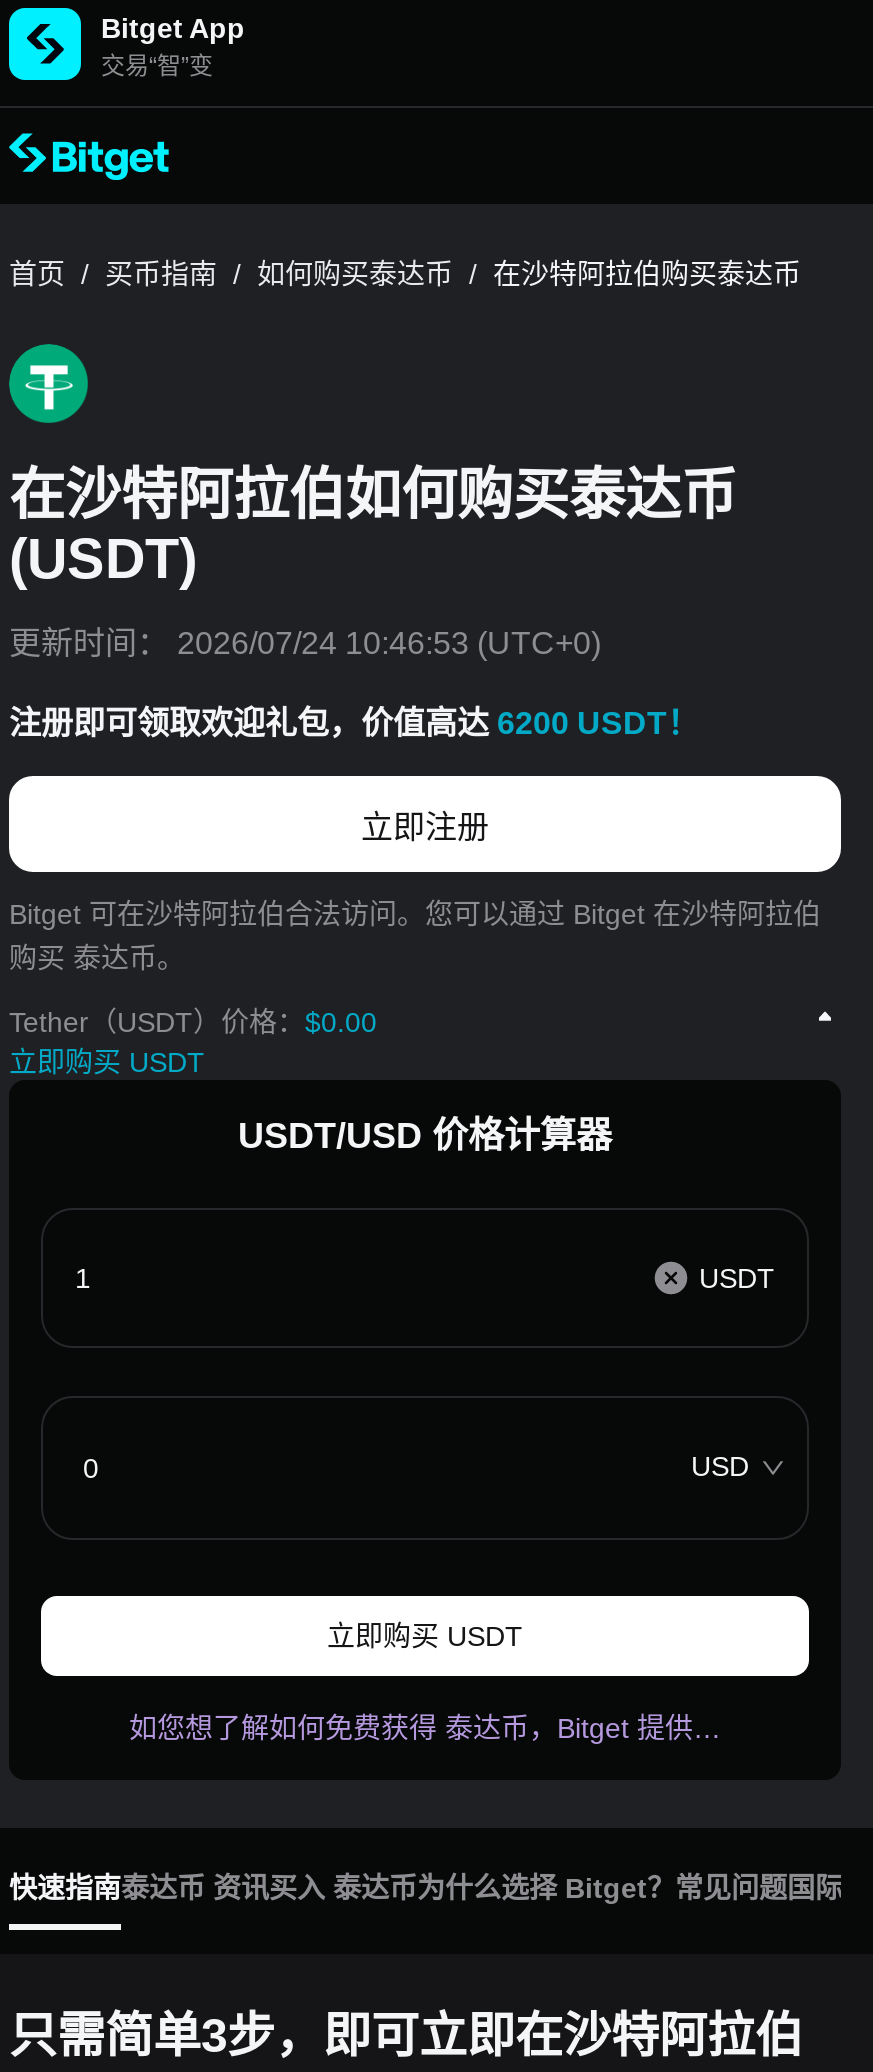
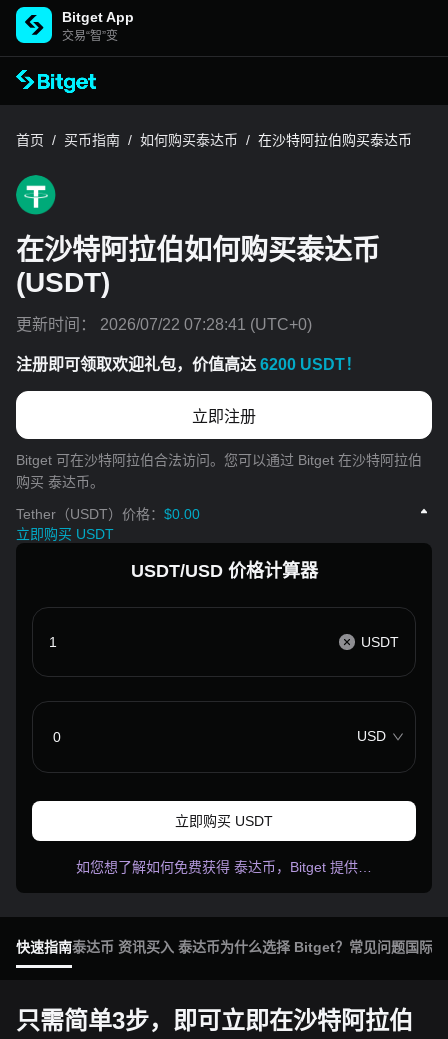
[9,626,601,660] 更新时间： 2026/07/24 10:46:53 (UTC+0) -> [16,316,312,333] 更新时间： 2026/07/22 07:28:41 (UTC+0)

